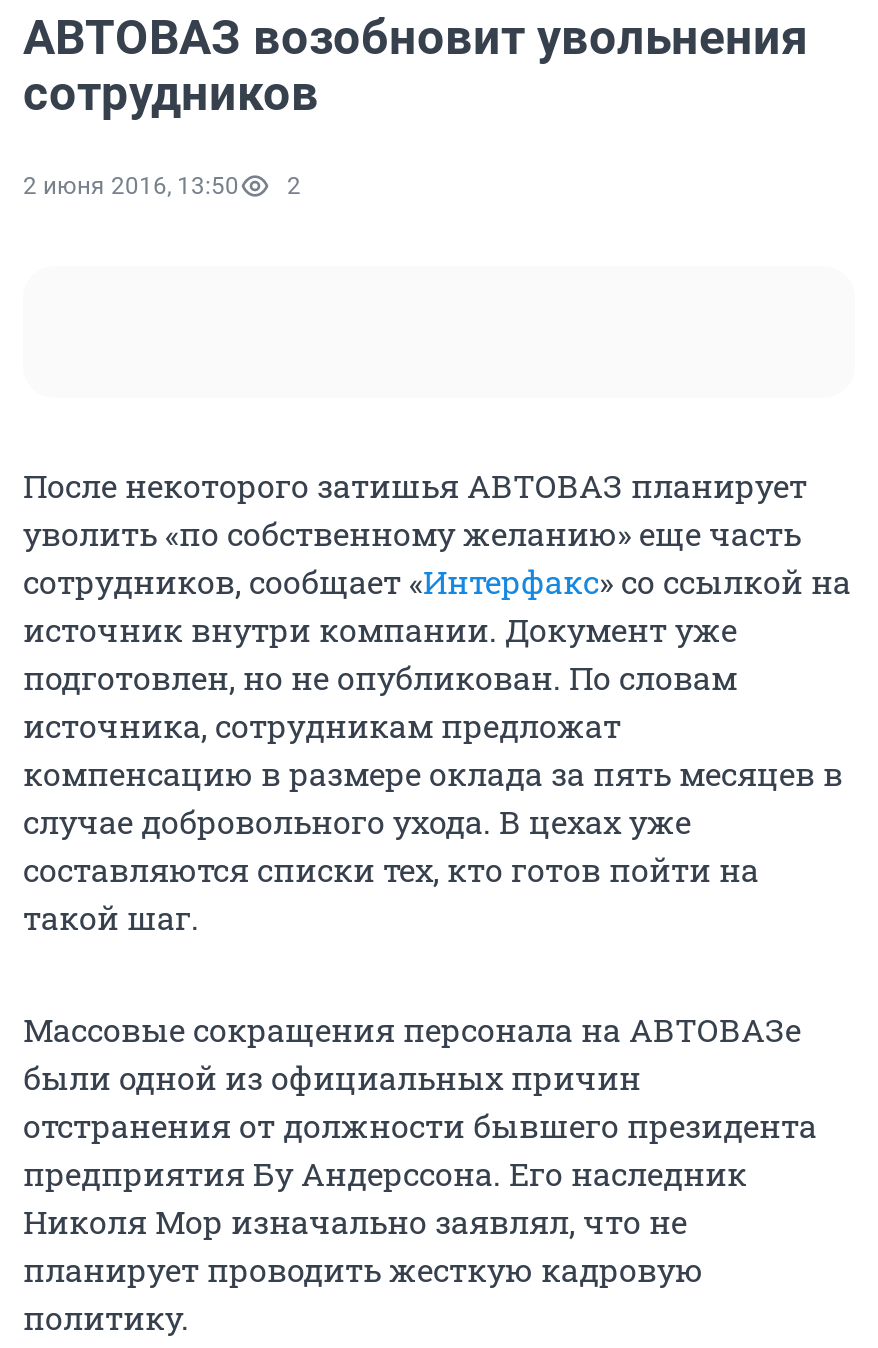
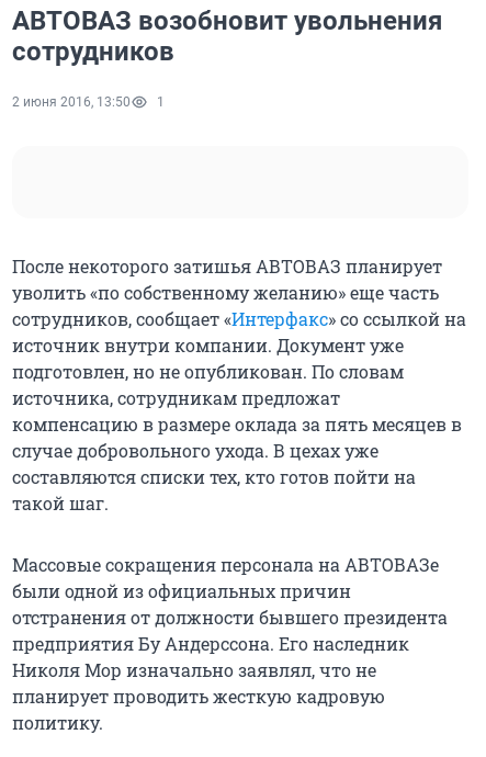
[23,172,301,200] 2 июня 2016, 13:50 2 -> [12,94,165,110] 2 июня 2016, 13:50 1

